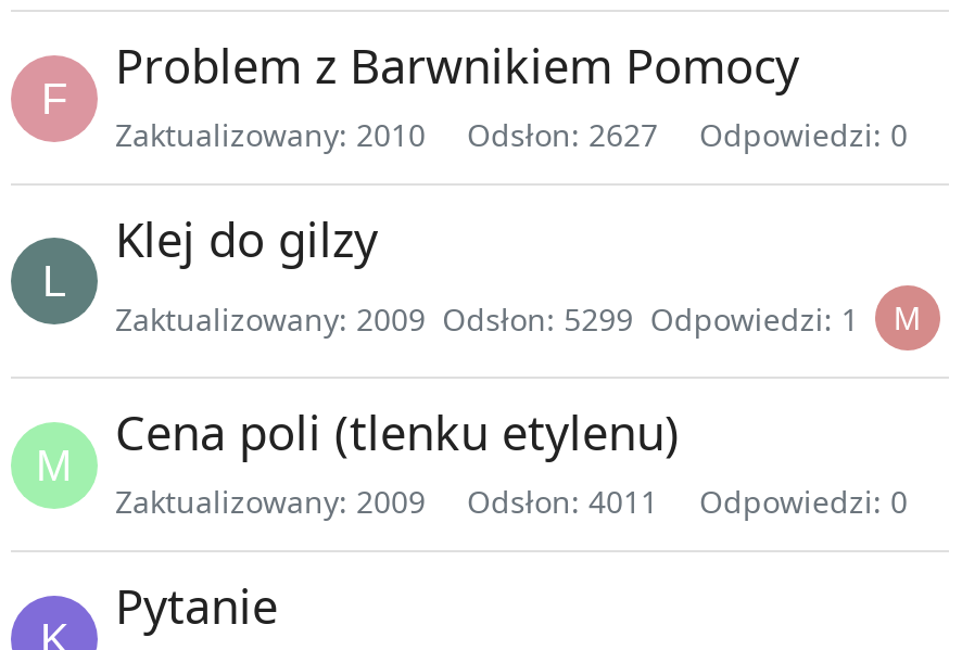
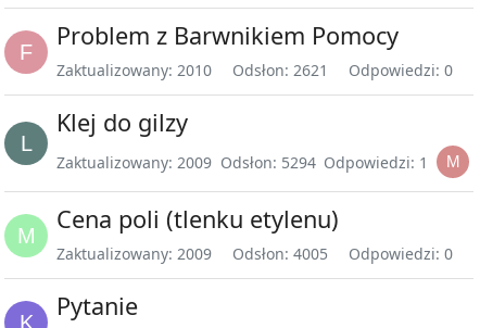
[115,114,908,155] Zaktualizowany: 2010 Odsłon: 2627 Odpowiedzi: 0 -> [56,60,453,80] Zaktualizowany: 2010 Odsłon: 2621 Odpowiedzi: 0
[115,297,858,339] Zaktualizowany: 2009 Odsłon: 5299 Odpowiedzi: 1 -> [56,152,428,172] Zaktualizowany: 2009 Odsłon: 5294 Odpowiedzi: 1
[115,481,908,522] Zaktualizowany: 2009 Odsłon: 4011 Odpowiedzi: 0 -> [56,243,453,264] Zaktualizowany: 2009 Odsłon: 4005 Odpowiedzi: 0

